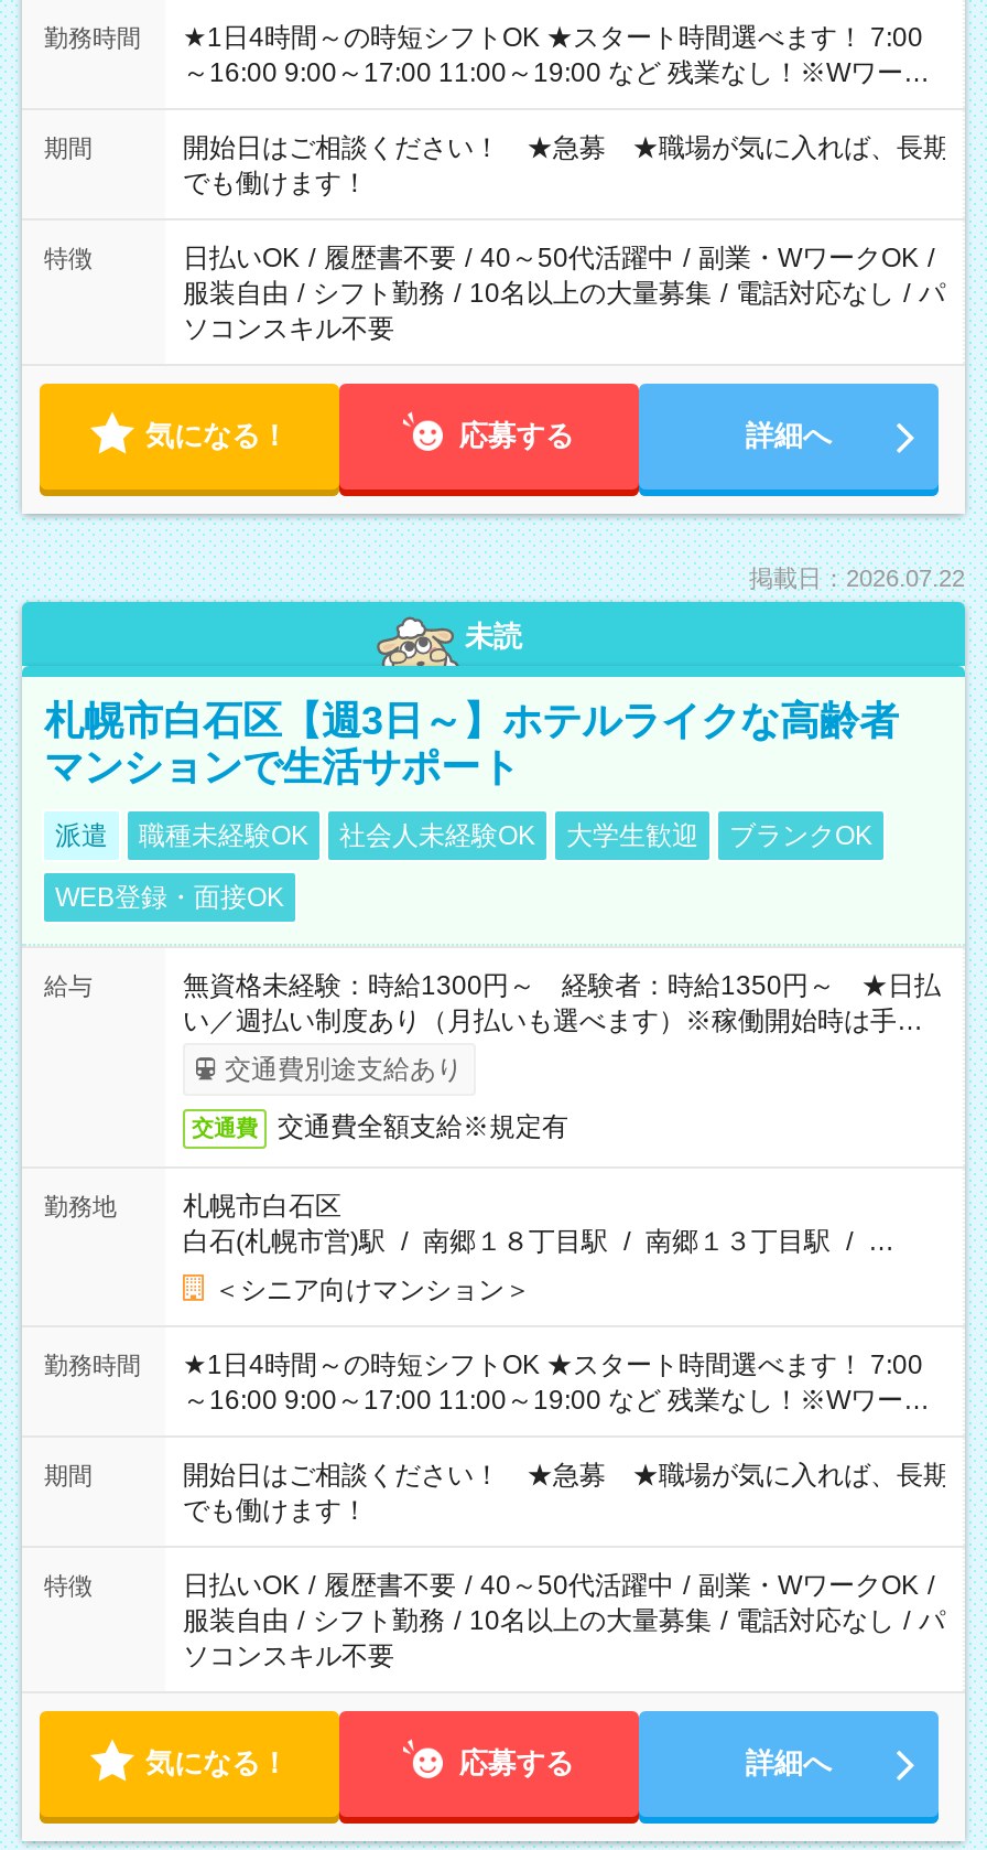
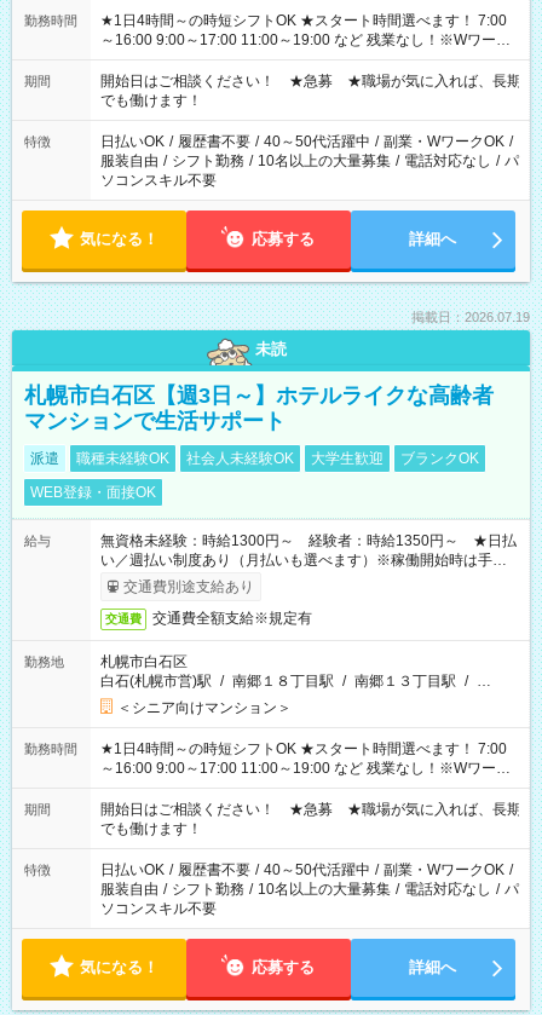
[749,564,965,591] 掲載日：2026.07.22 -> [411,310,530,324] 掲載日：2026.07.19

